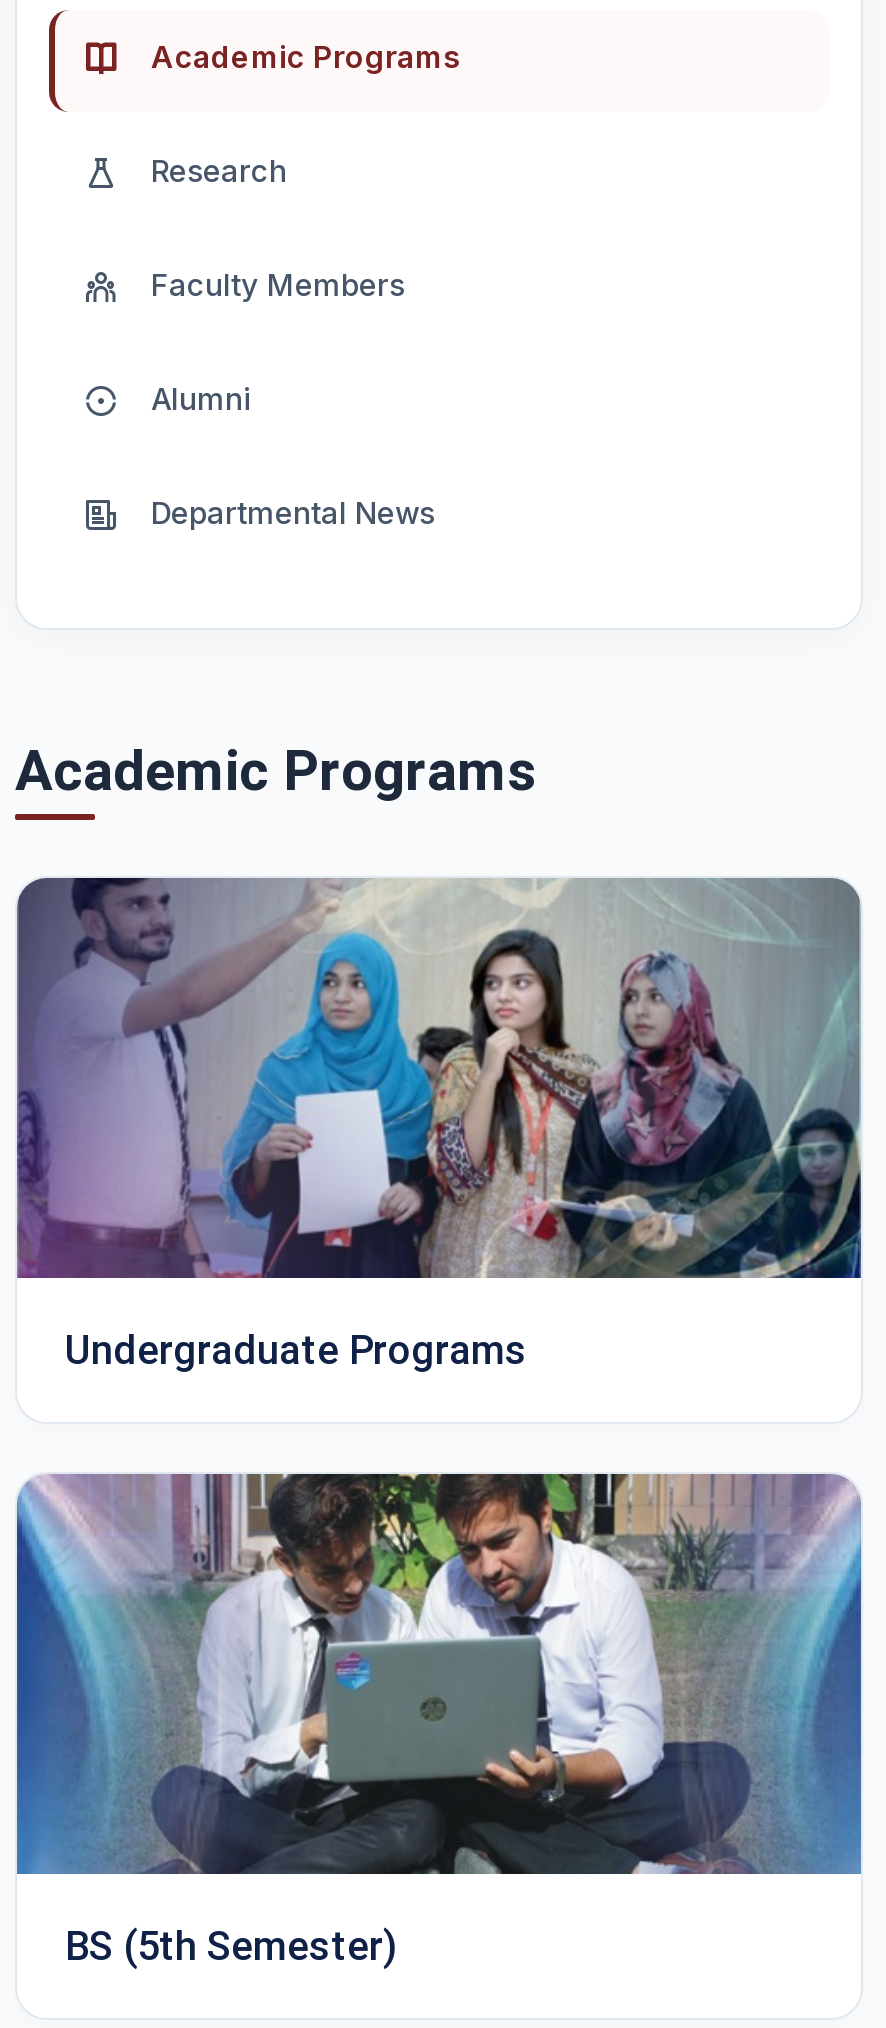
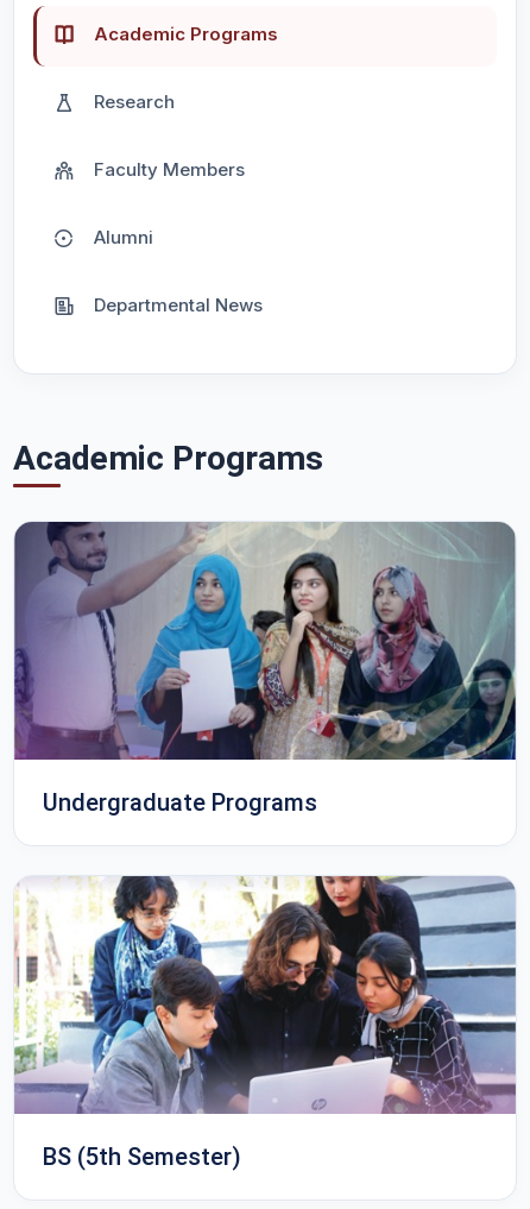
[15,1472,863,1876] [image] -> [14,875,516,1114] [image]

